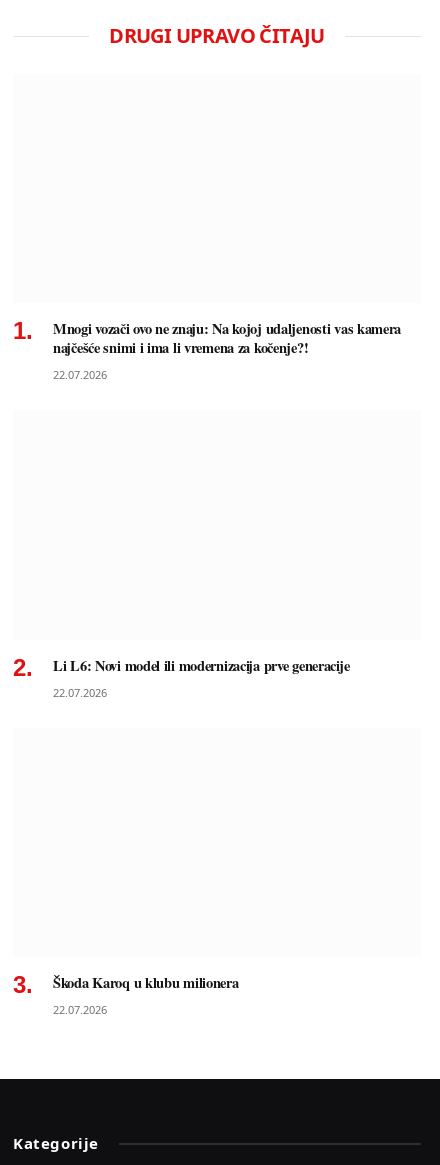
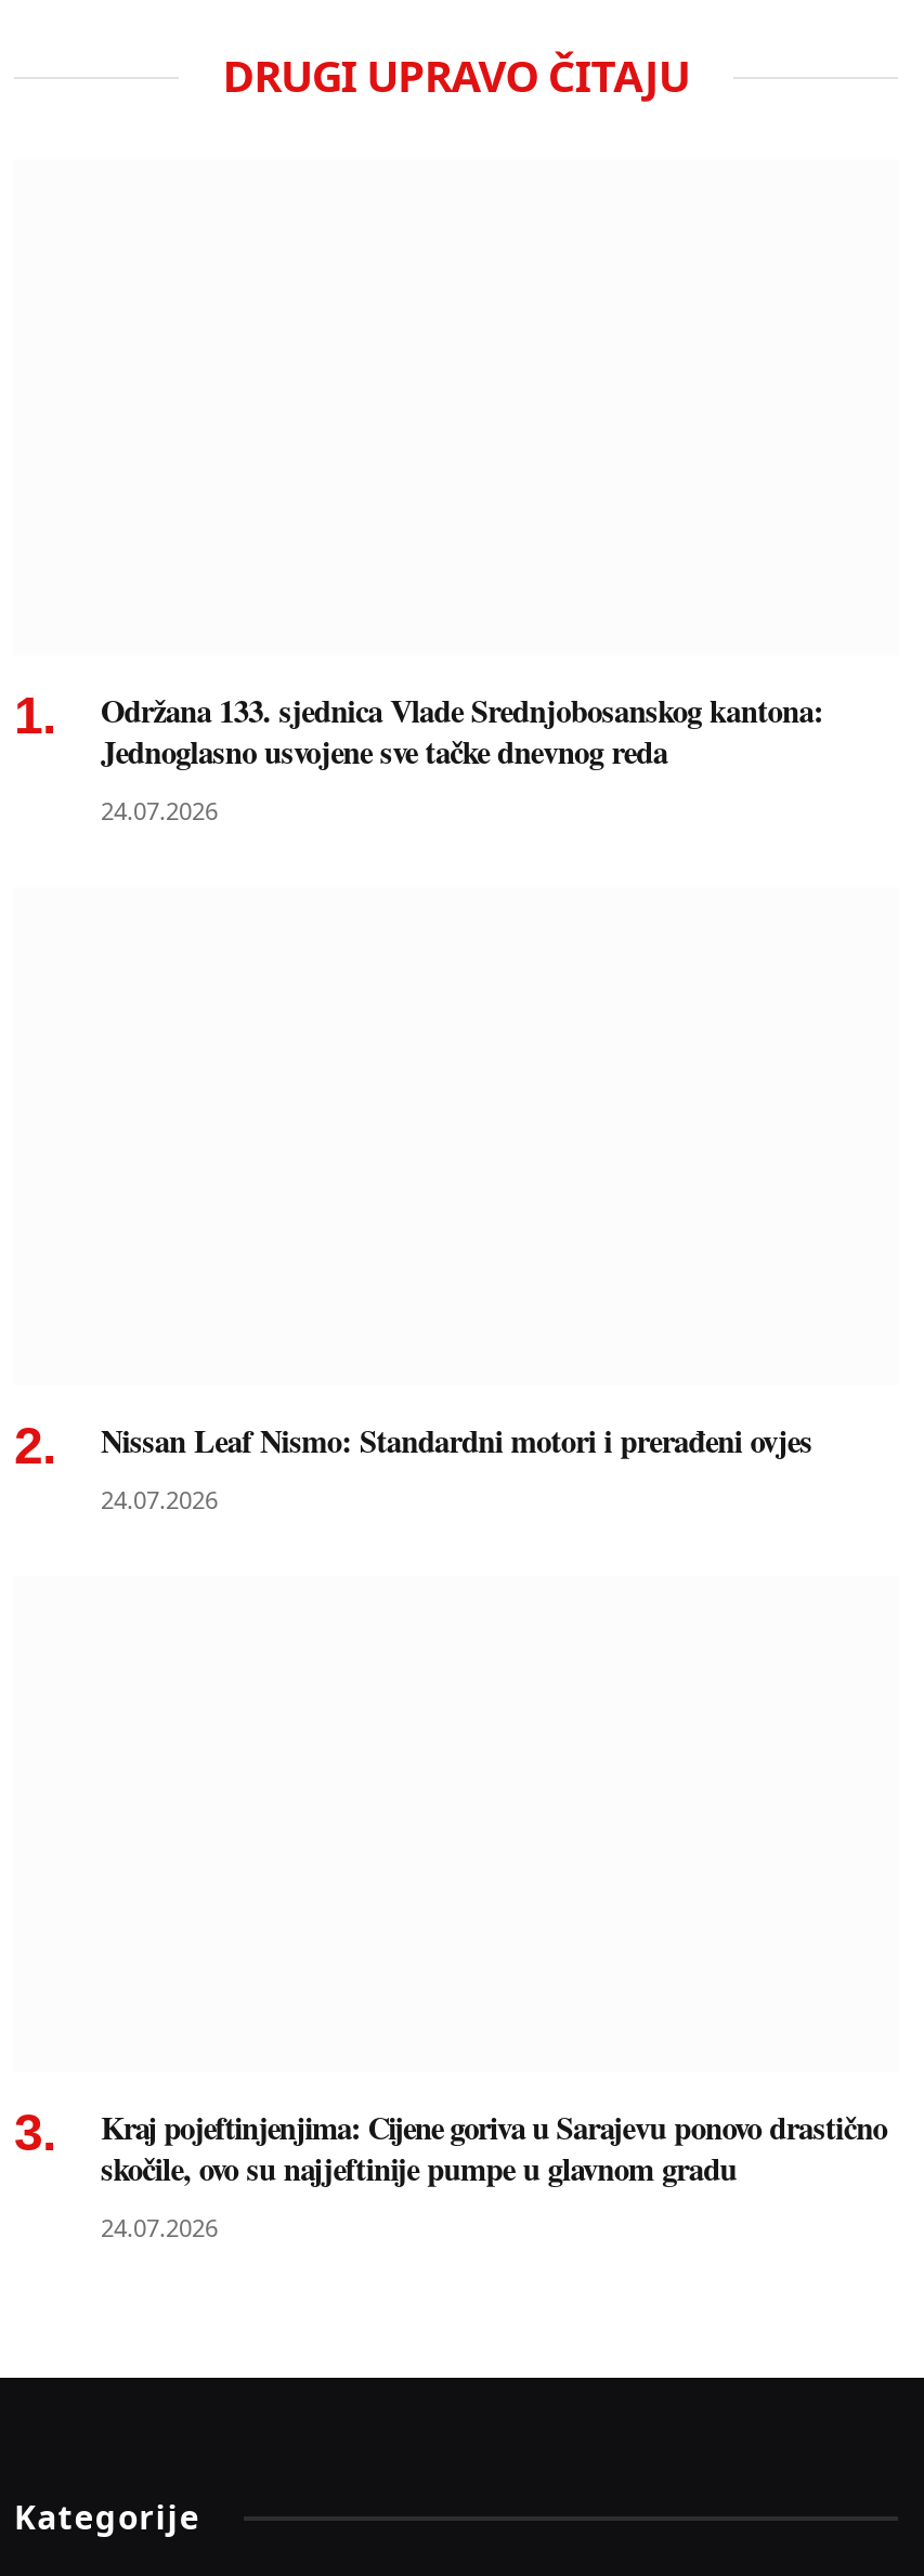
[53,318,401,382] Mnogi vozači ovo ne znaju: Na kojoj udaljenosti vas kamera | najčešće snimi i ima li vremena za kočenje?! | 22.07.2026 -> [101,689,823,828] Održana 133. sjednica Vlade Srednjobosanskog kantona: | Jednoglasno usvojene sve tačke dnevnog reda | 24.07.2026
[53,655,349,700] Li L6: Novi model ili modernizacija prve generacije | 22.07.2026 -> [101,1418,812,1515] Nissan Leaf Nismo: Standardni motori i prerađeni ovjes | 24.07.2026
[53,972,239,1017] Škoda Karoq u klubu milionera | 22.07.2026 -> [101,2106,887,2245] Kraj pojeftinjenjima: Cijene goriva u Sarajevu ponovo drastično | skočile, ovo su najjeftinije pumpe u glavnom gradu | 24.07.2026

